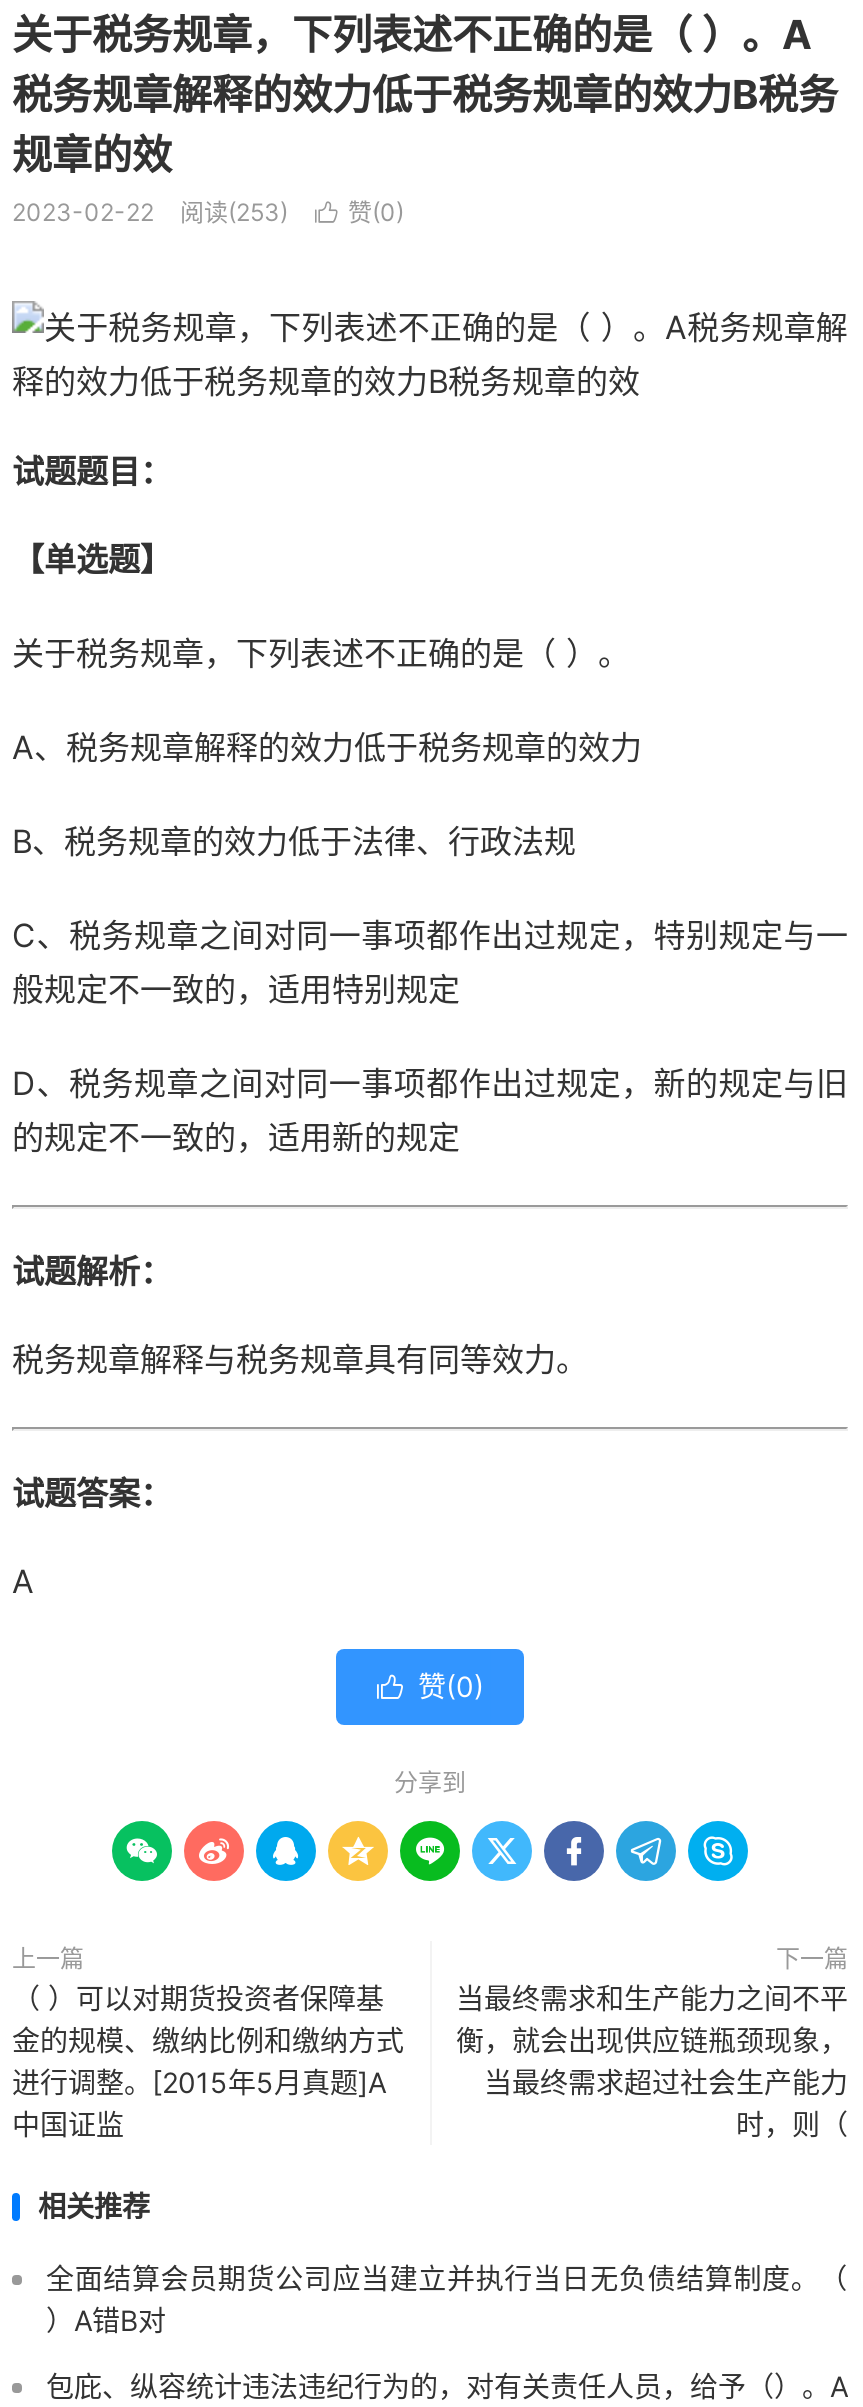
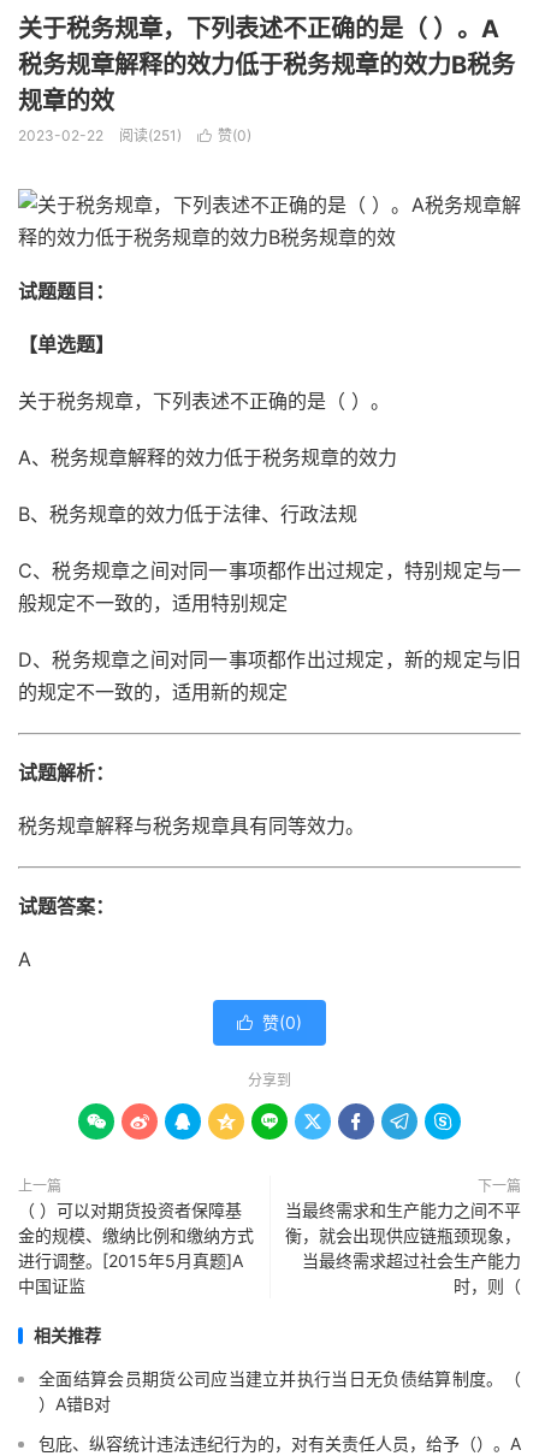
[180,197,288,227] 阅读(253) -> [119,126,182,144] 阅读(251)

